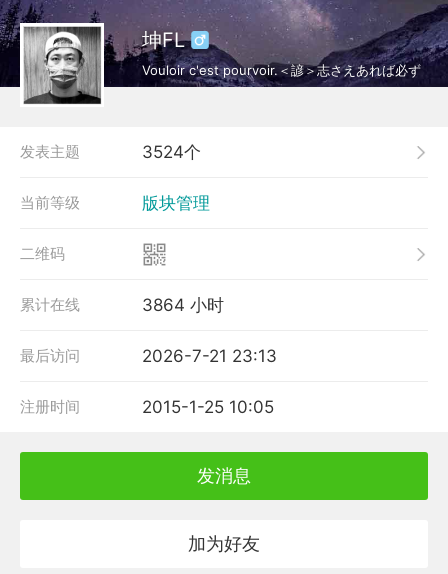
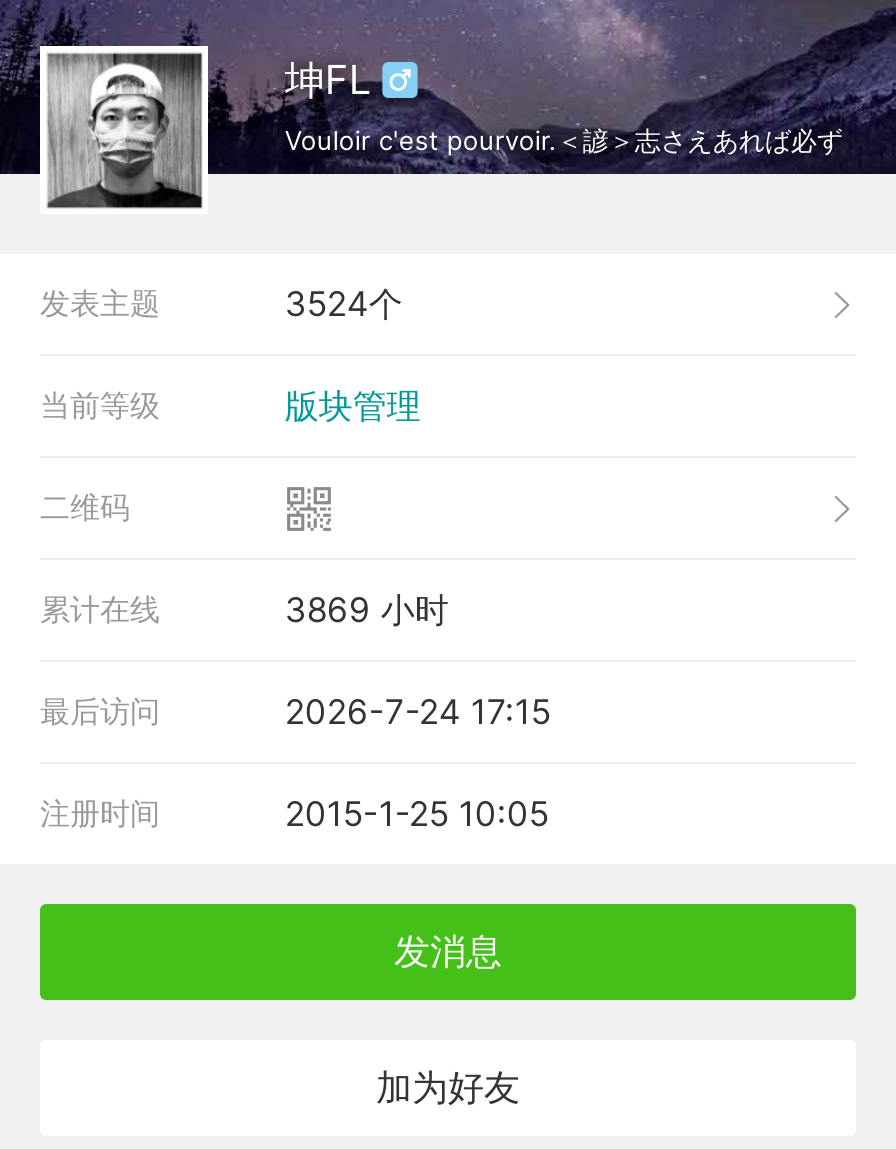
[142,295,224,315] 3864 小时 -> [285,590,449,630] 3869 小时
[142,346,277,366] 2026-7-21 23:13 -> [285,692,551,732] 2026-7-24 17:15

